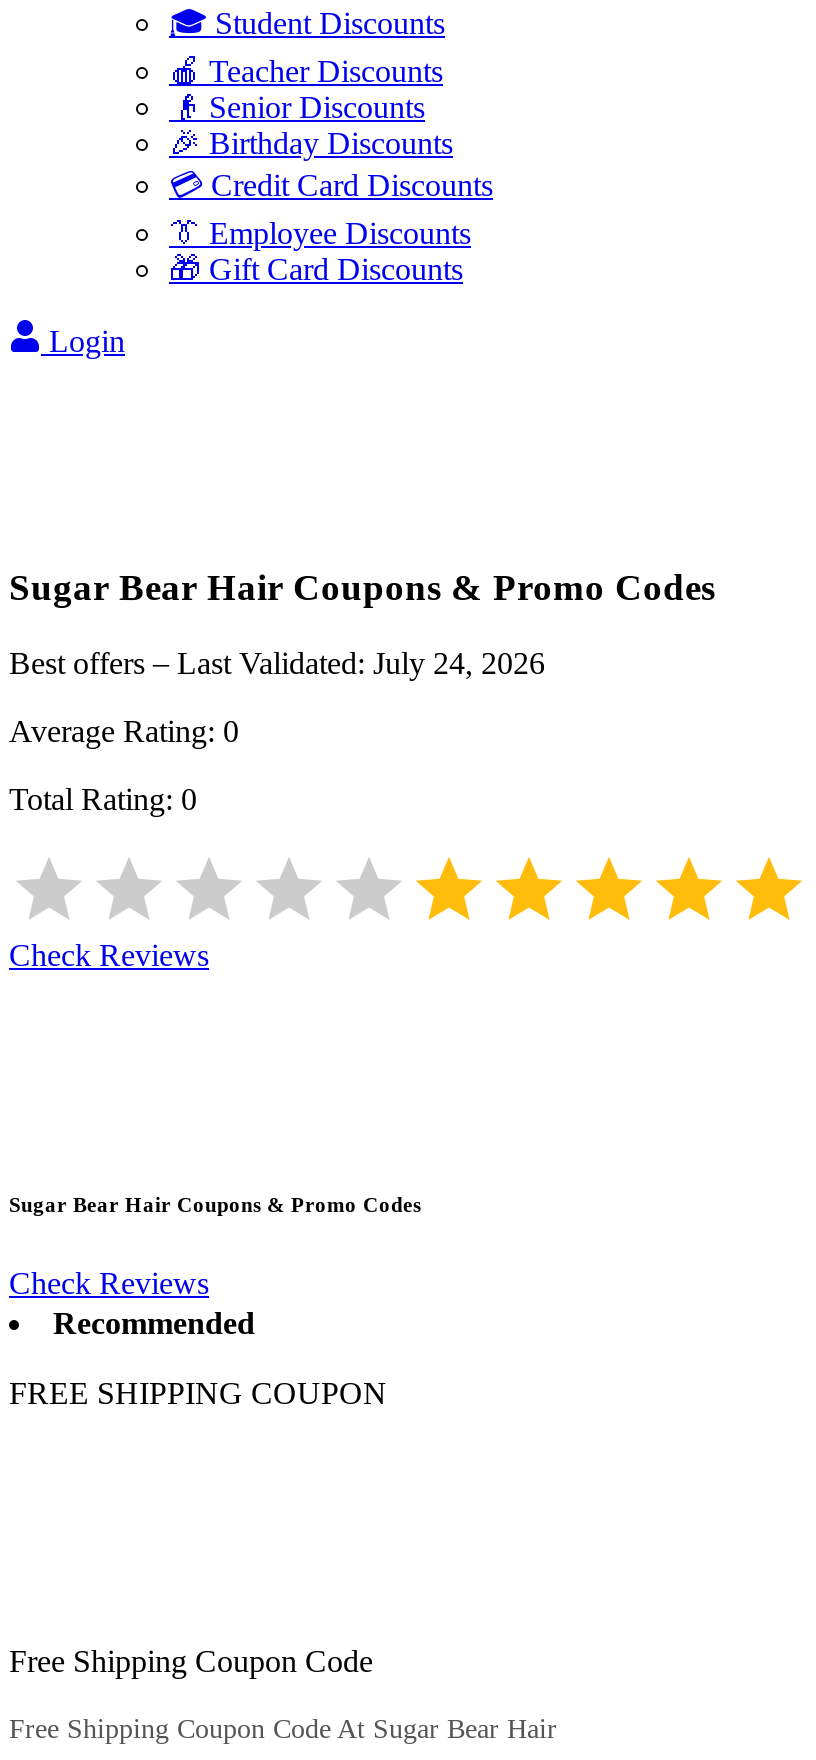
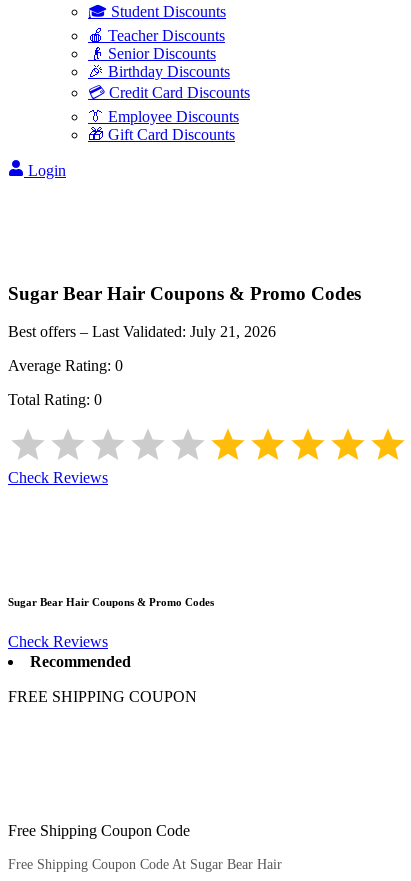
[9,647,545,681] Best offers – Last Validated: July 24, 2026 -> [8,323,276,340] Best offers – Last Validated: July 21, 2026

